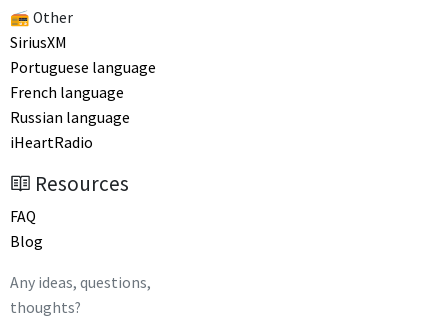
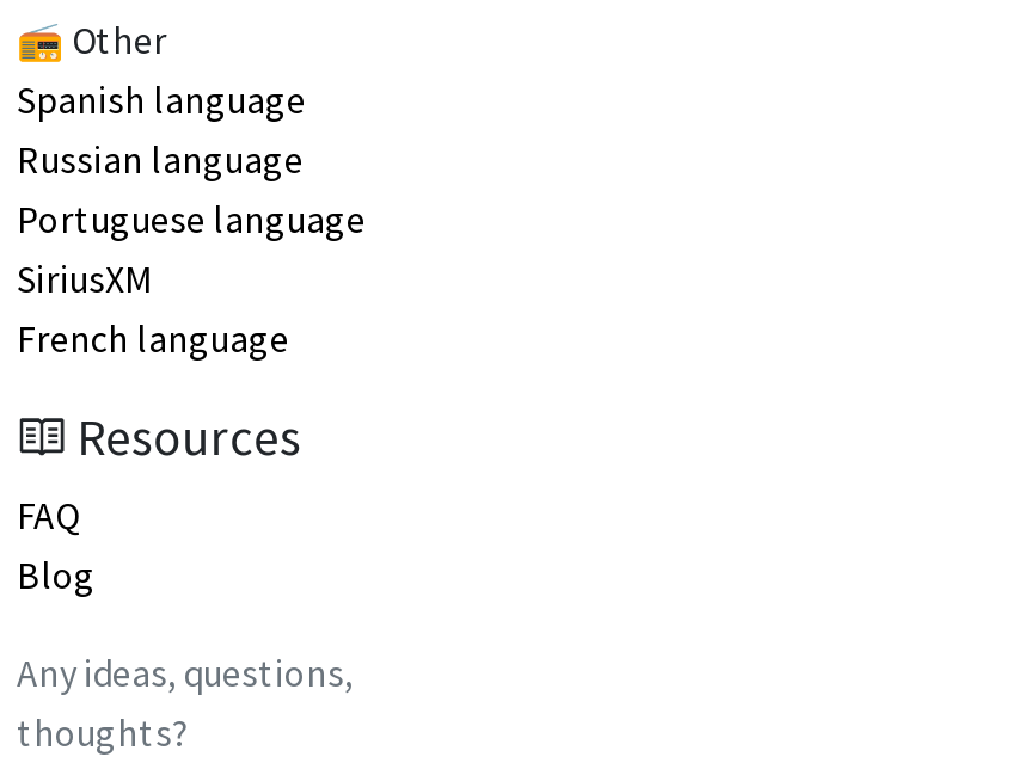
none -> [17,78,306,123] Spanish language
moved [10,33,67,52] -> [17,257,153,303]: SiriusXM
moved [10,58,156,77] -> [17,197,366,243]: Portuguese language
moved [10,83,124,102] -> [17,317,289,362]: French language
moved [10,108,130,127] -> [17,138,304,183]: Russian language
[10,133,93,152] iHeartRadio -> none

